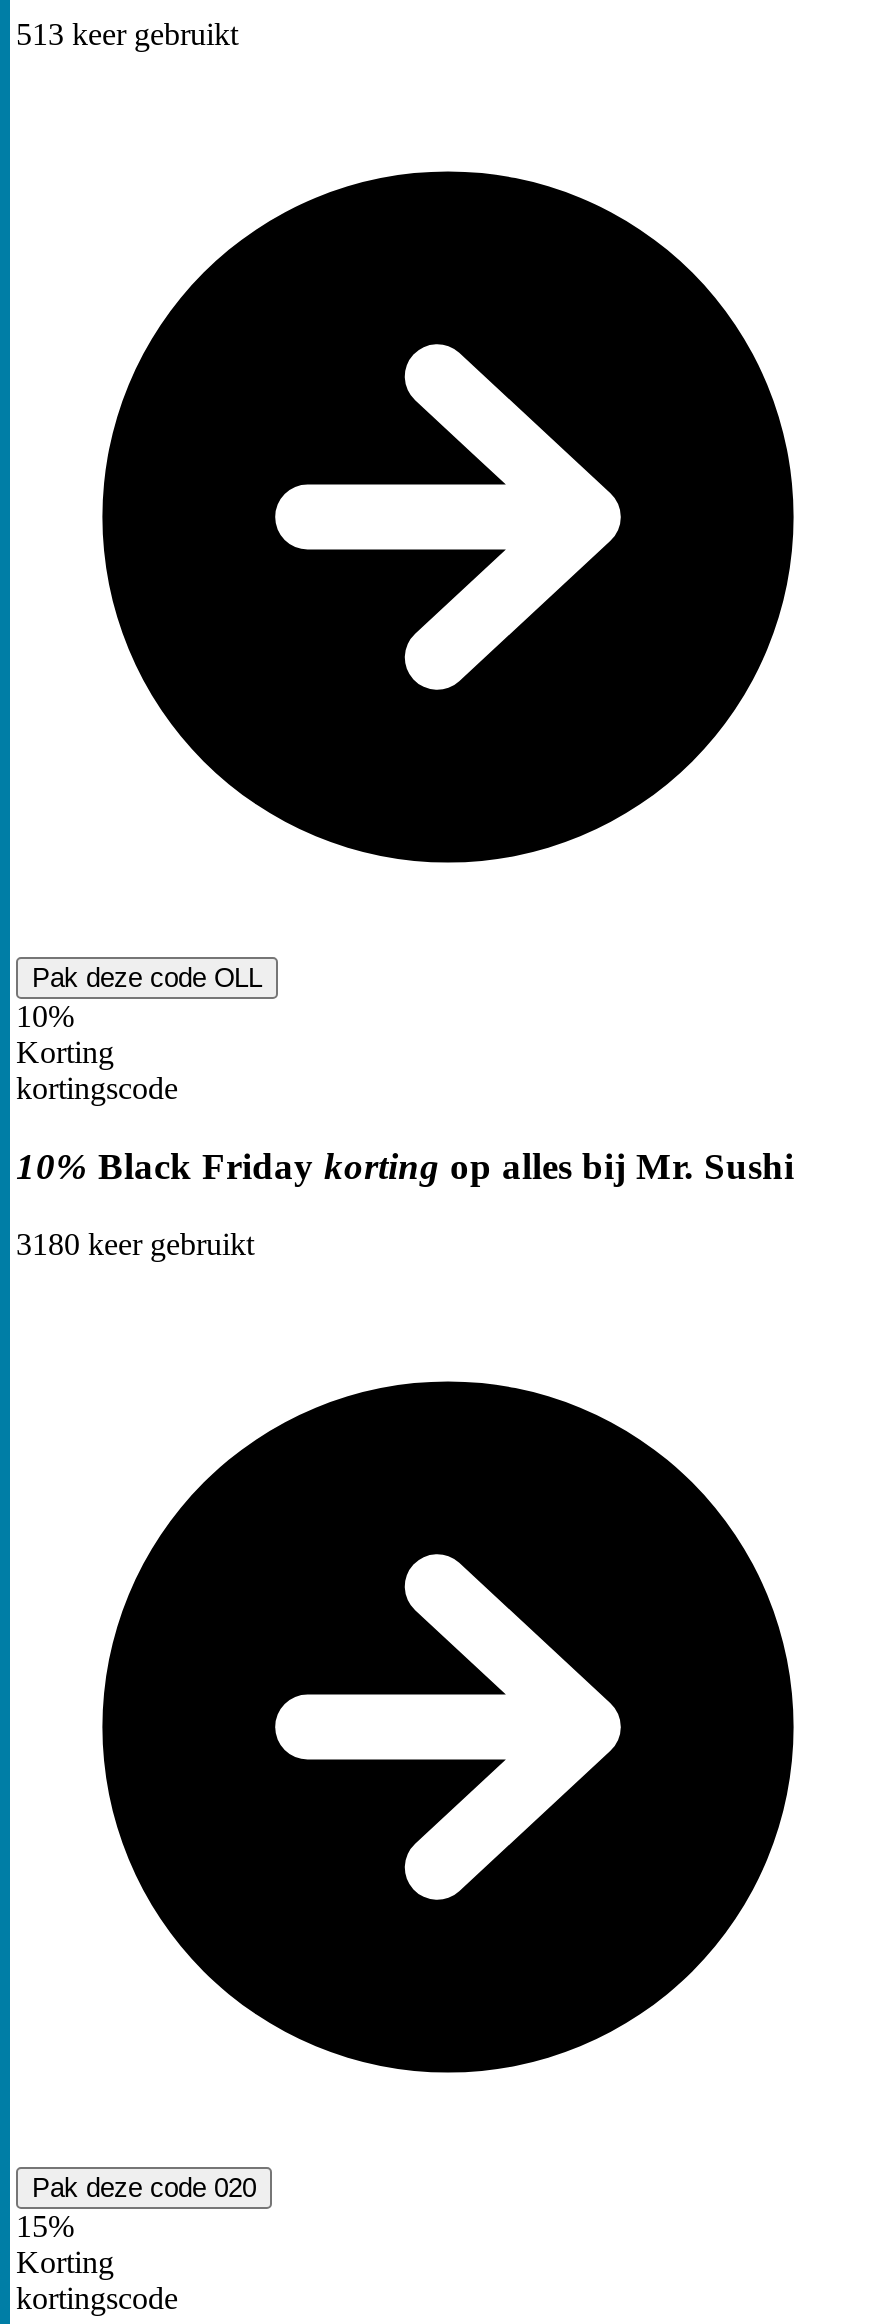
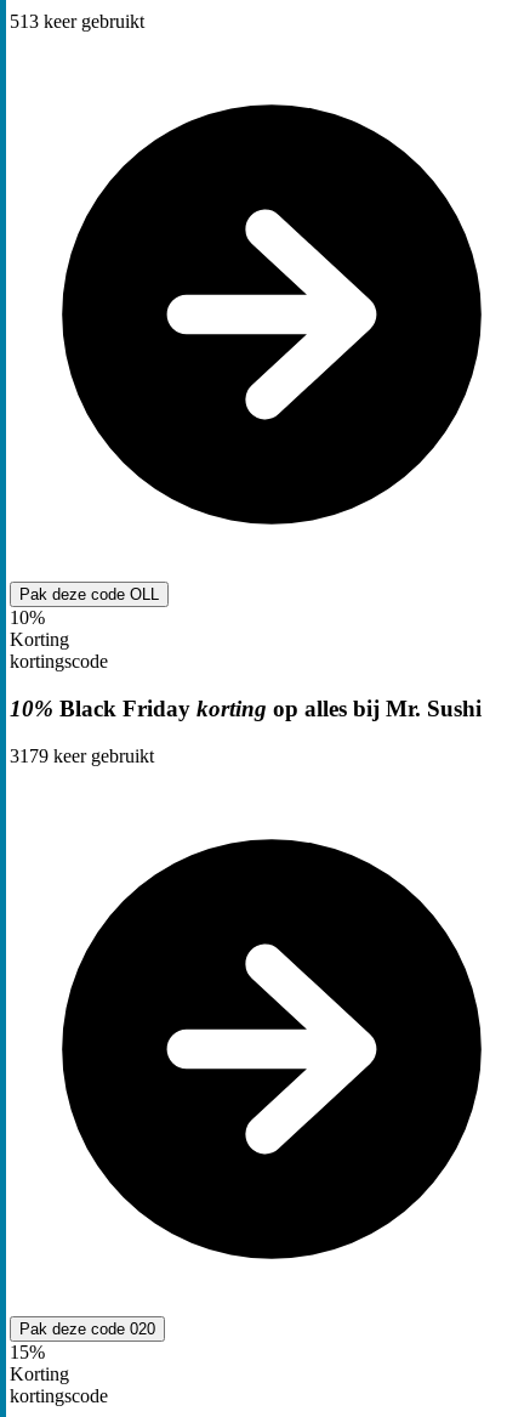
[16,1227,254,1261] 3180 keer gebruikt -> [10,745,154,766] 3179 keer gebruikt

